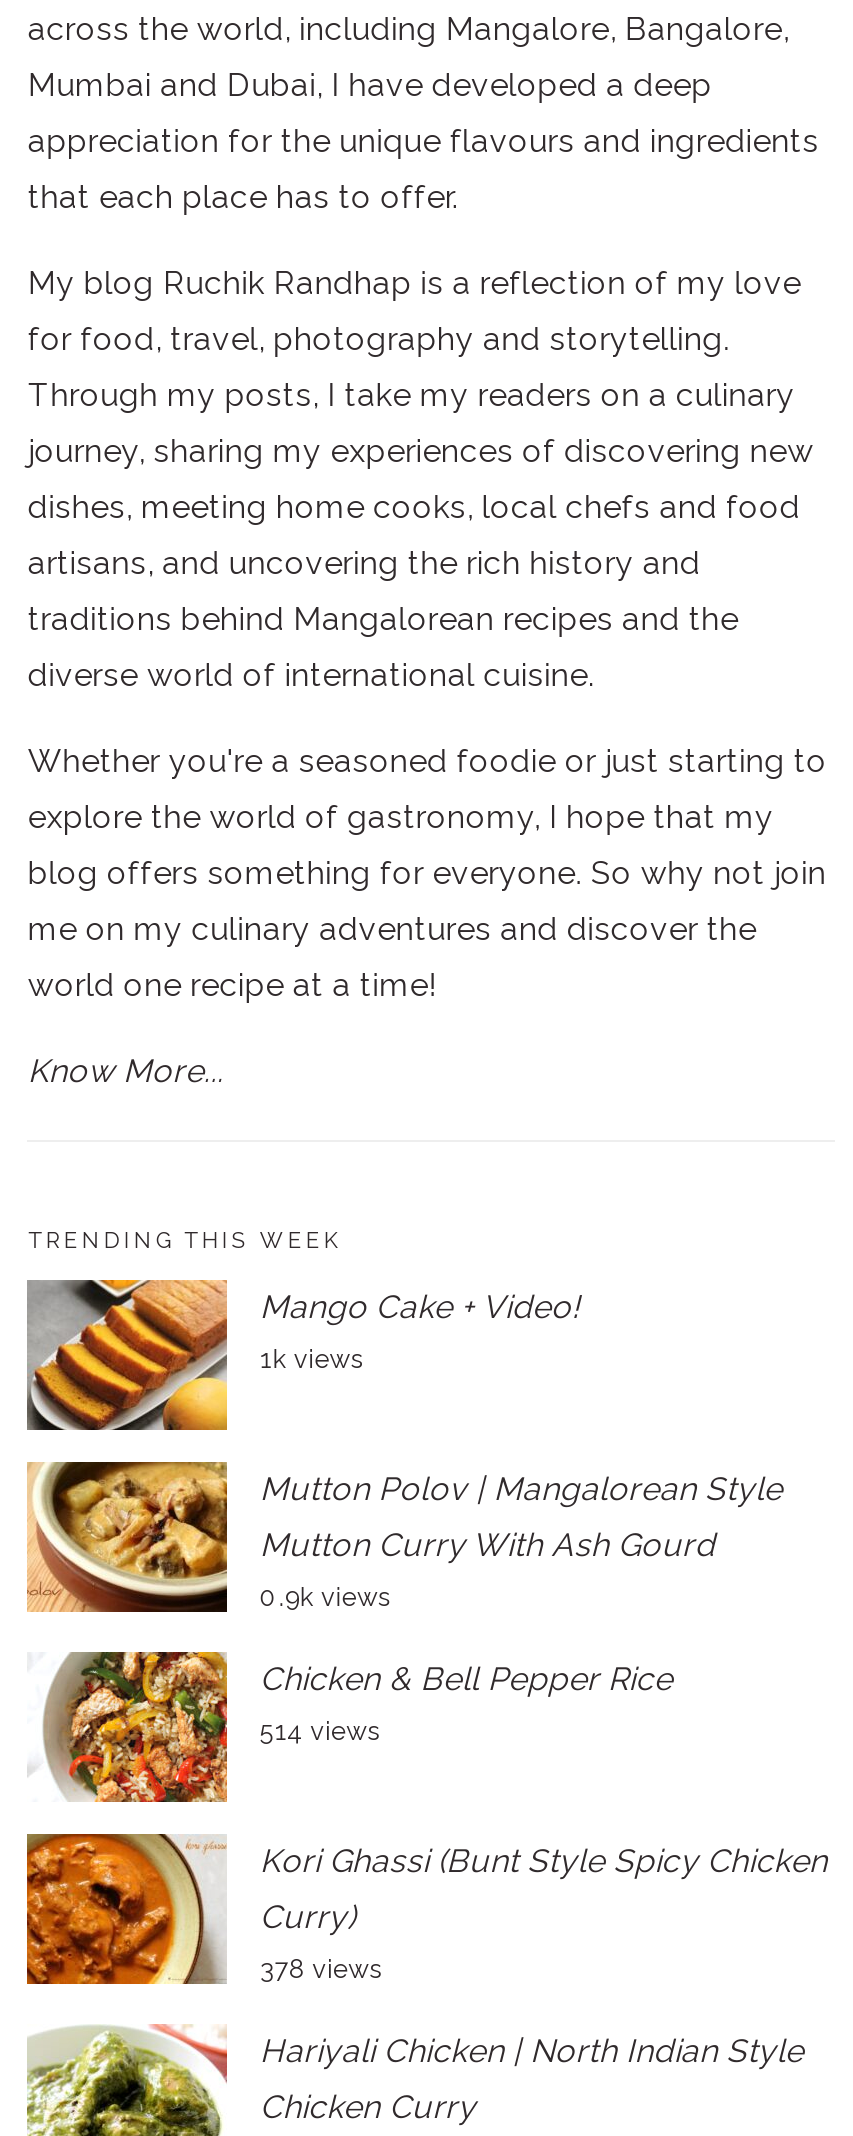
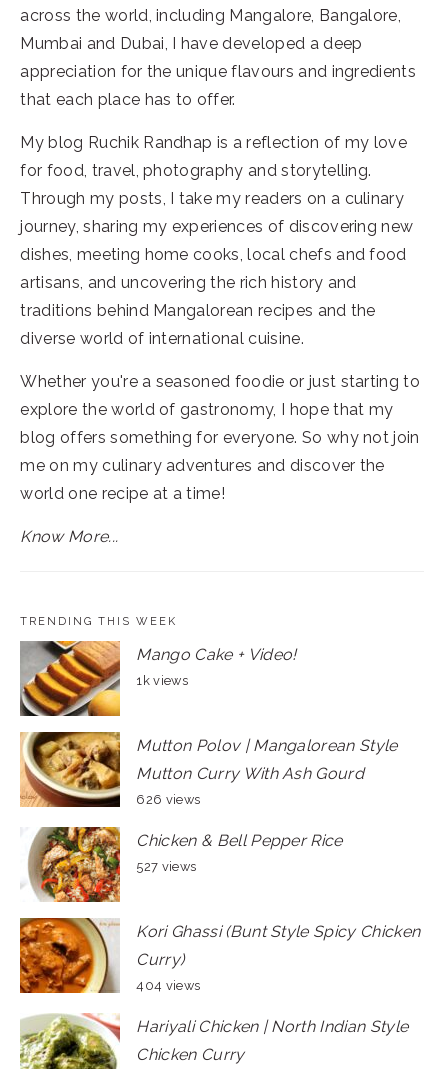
[260,1583,390,1613] 0.9k views -> [136,792,200,807] 626 views
[260,1717,380,1747] 514 views -> [136,859,196,874] 527 views
[260,1955,382,1985] 378 views -> [136,978,200,993] 404 views

